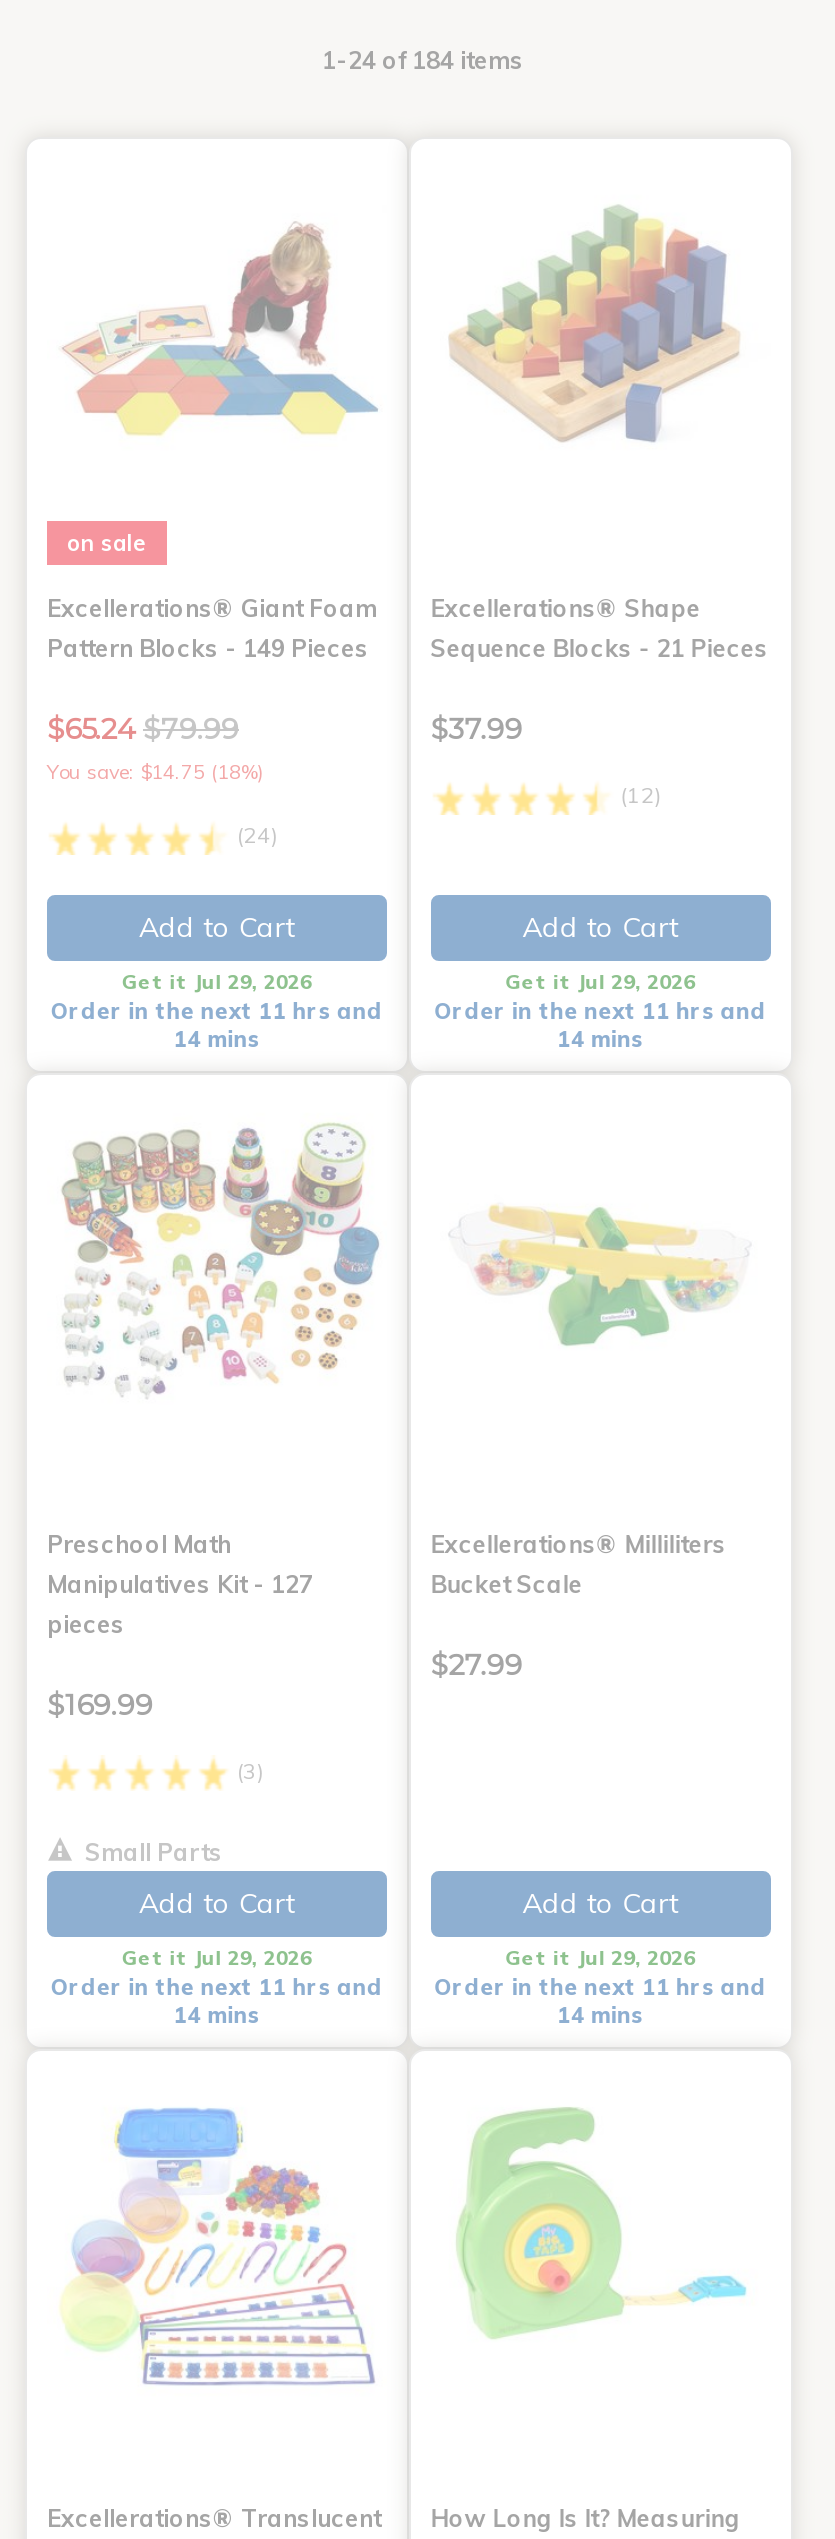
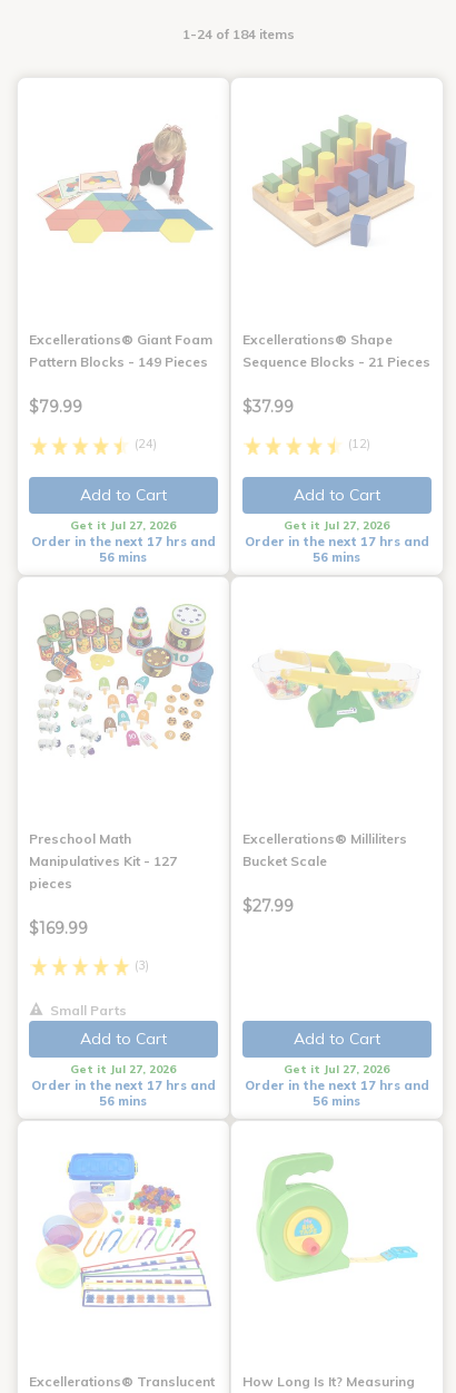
[67,529,147,557] on sale -> none
[47,711,263,785] $65.24 $79.99 | You save: $14.75 (18%) -> [29,397,82,417] $79.99
[122,969,312,995] Get it Jul 29, 2026 -> [71,518,176,533] Get it Jul 27, 2026
[505,969,695,995] Get it Jul 29, 2026 -> [284,518,389,533] Get it Jul 27, 2026
[51,997,383,1025] Order in the next 11 hrs and -> [31,534,216,549] Order in the next 17 hrs and
[434,997,766,1025] Order in the next 11 hrs and -> [244,534,429,549] Order in the next 17 hrs and
[174,1025,260,1053] 14 mins -> [99,549,147,565] 56 mins
[557,1025,643,1053] 14 mins -> [313,549,360,565] 56 mins
[122,1944,312,1970] Get it Jul 29, 2026 -> [71,1062,176,1076] Get it Jul 27, 2026
[505,1944,695,1970] Get it Jul 29, 2026 -> [284,1062,389,1076] Get it Jul 27, 2026
[51,1972,383,2000] Order in the next 11 hrs and -> [31,1077,216,1093] Order in the next 17 hrs and
[434,1972,766,2000] Order in the next 11 hrs and -> [244,1077,429,1093] Order in the next 17 hrs and
[174,2000,260,2028] 14 mins -> [99,1093,147,1108] 56 mins
[557,2000,643,2028] 14 mins -> [313,1093,360,1108] 56 mins

